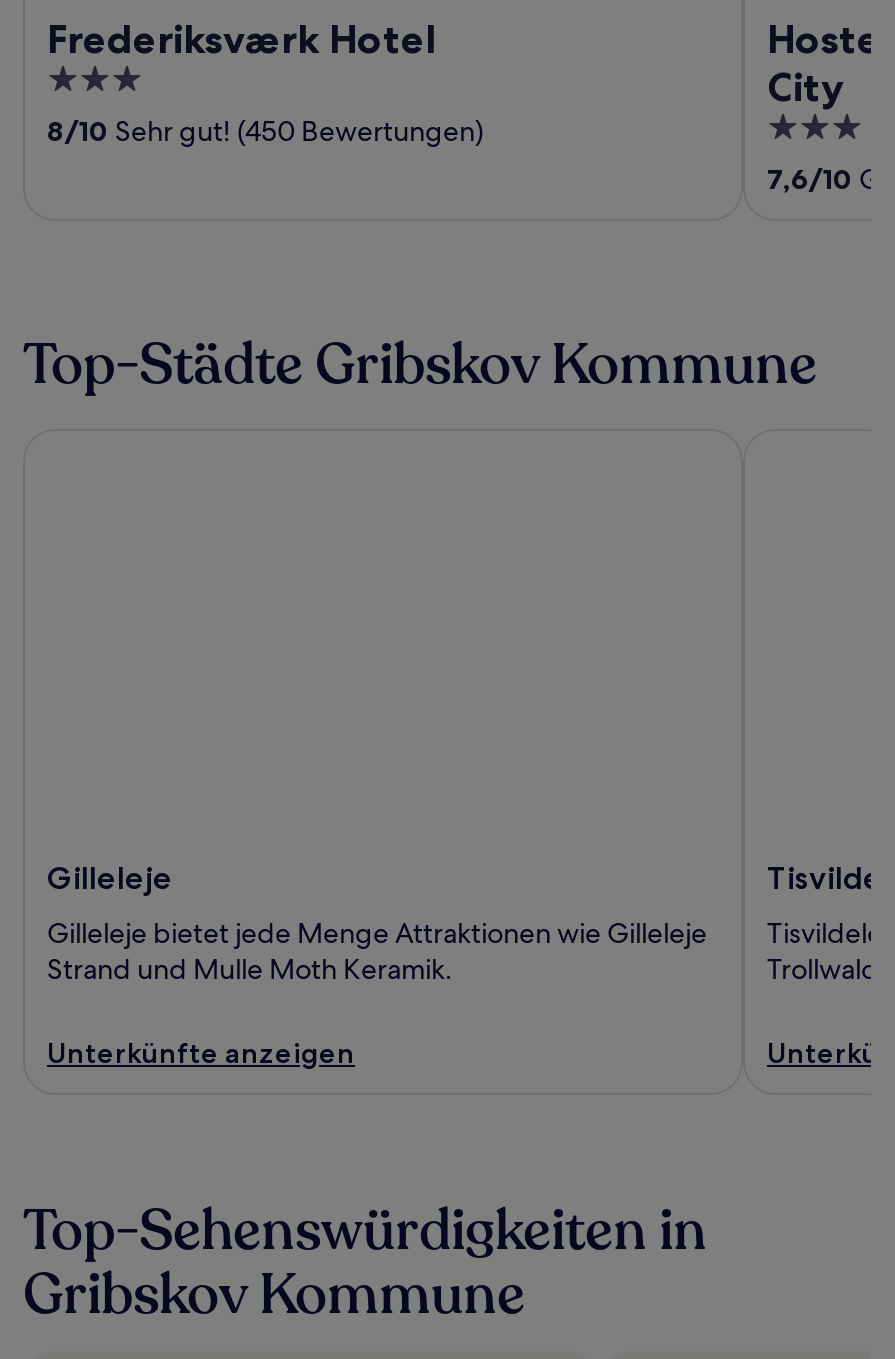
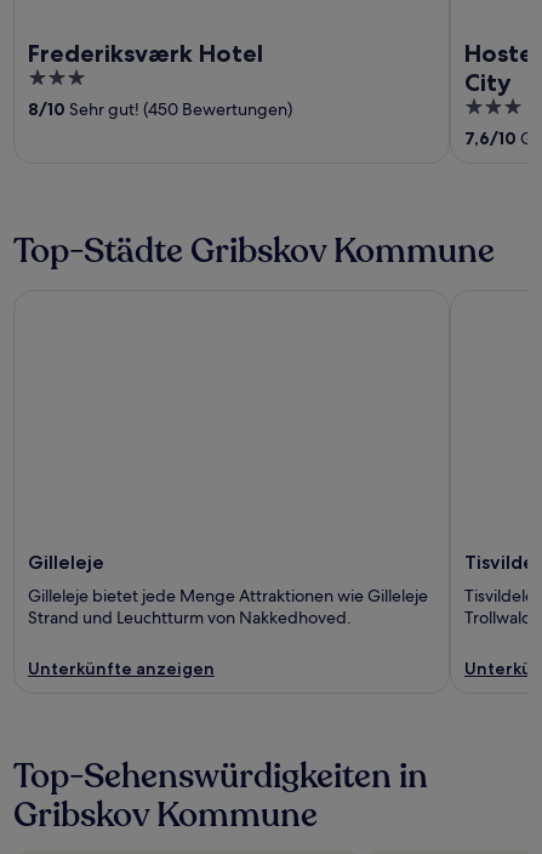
[47,950,453,986] Strand und Mulle Moth Keramik. -> [28,606,352,628] Strand und Leuchtturm von Nakkedhoved.

